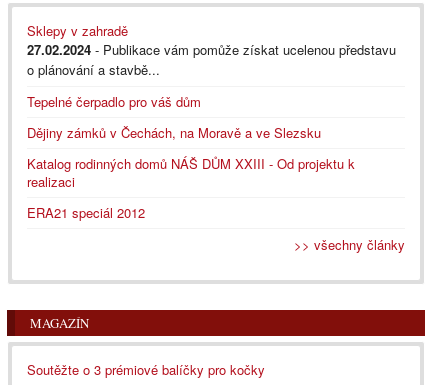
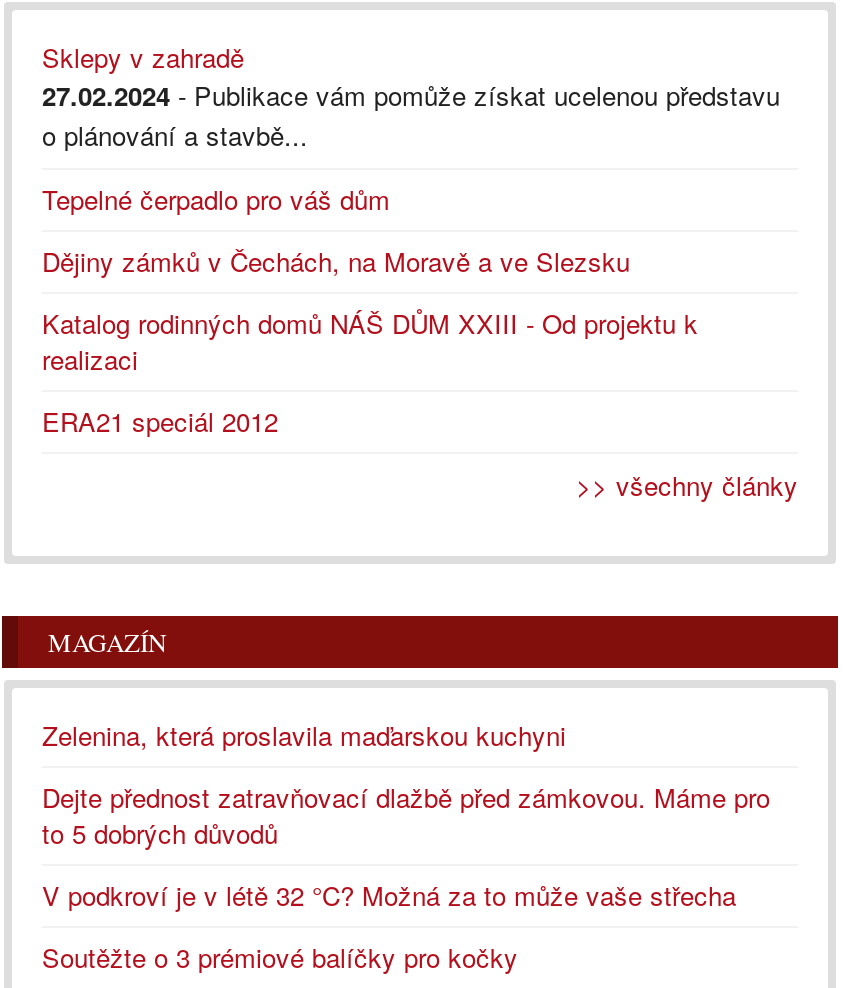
none -> [42,716,770,914] Zelenina, která proslavila maďarskou kuchyni | Dejte přednost zatravňovací dlažbě před zámkovou. Máme pro | to 5 dobrých důvodů | V podkroví je v létě 32 °C? Možná za to může vaše střecha

